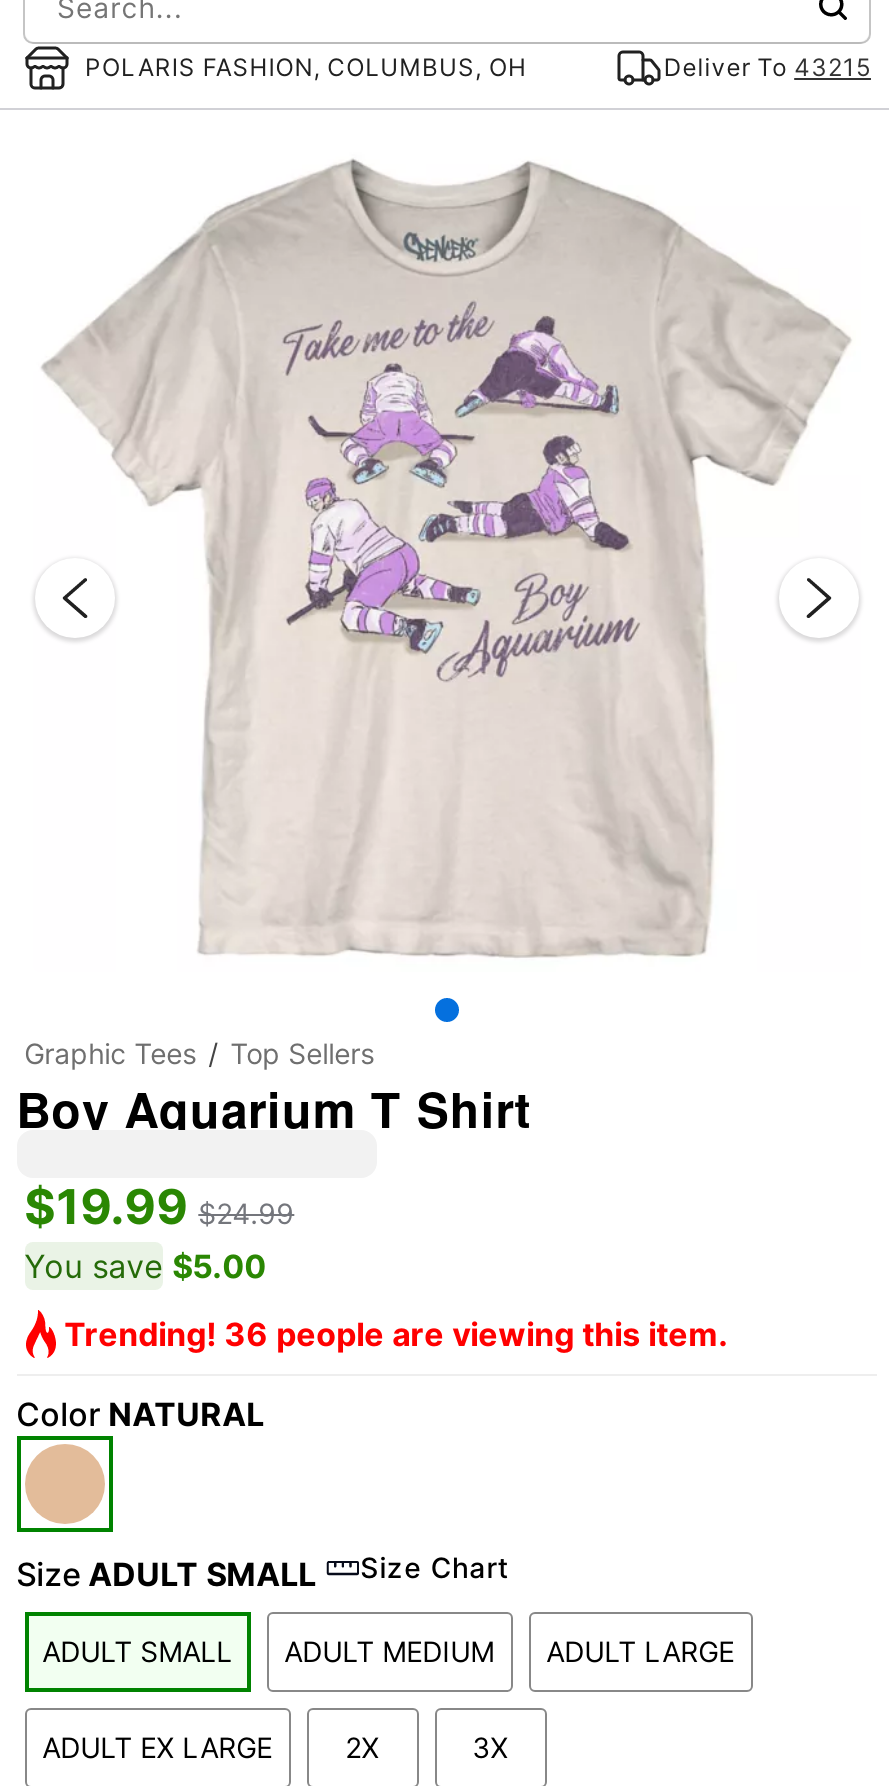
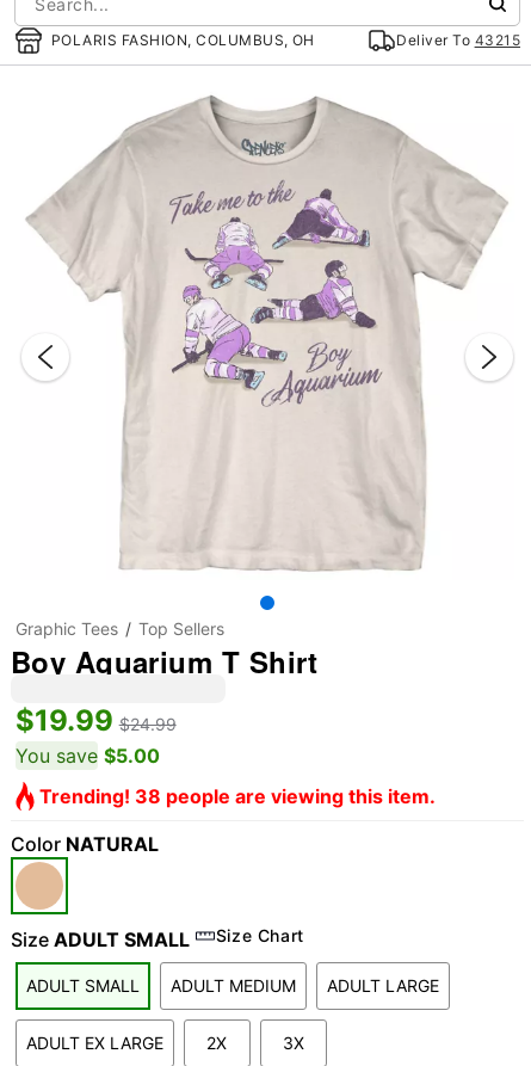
[64,1314,728,1354] Trending! 36 people are viewing this item. -> [39,784,435,808] Trending! 38 people are viewing this item.

